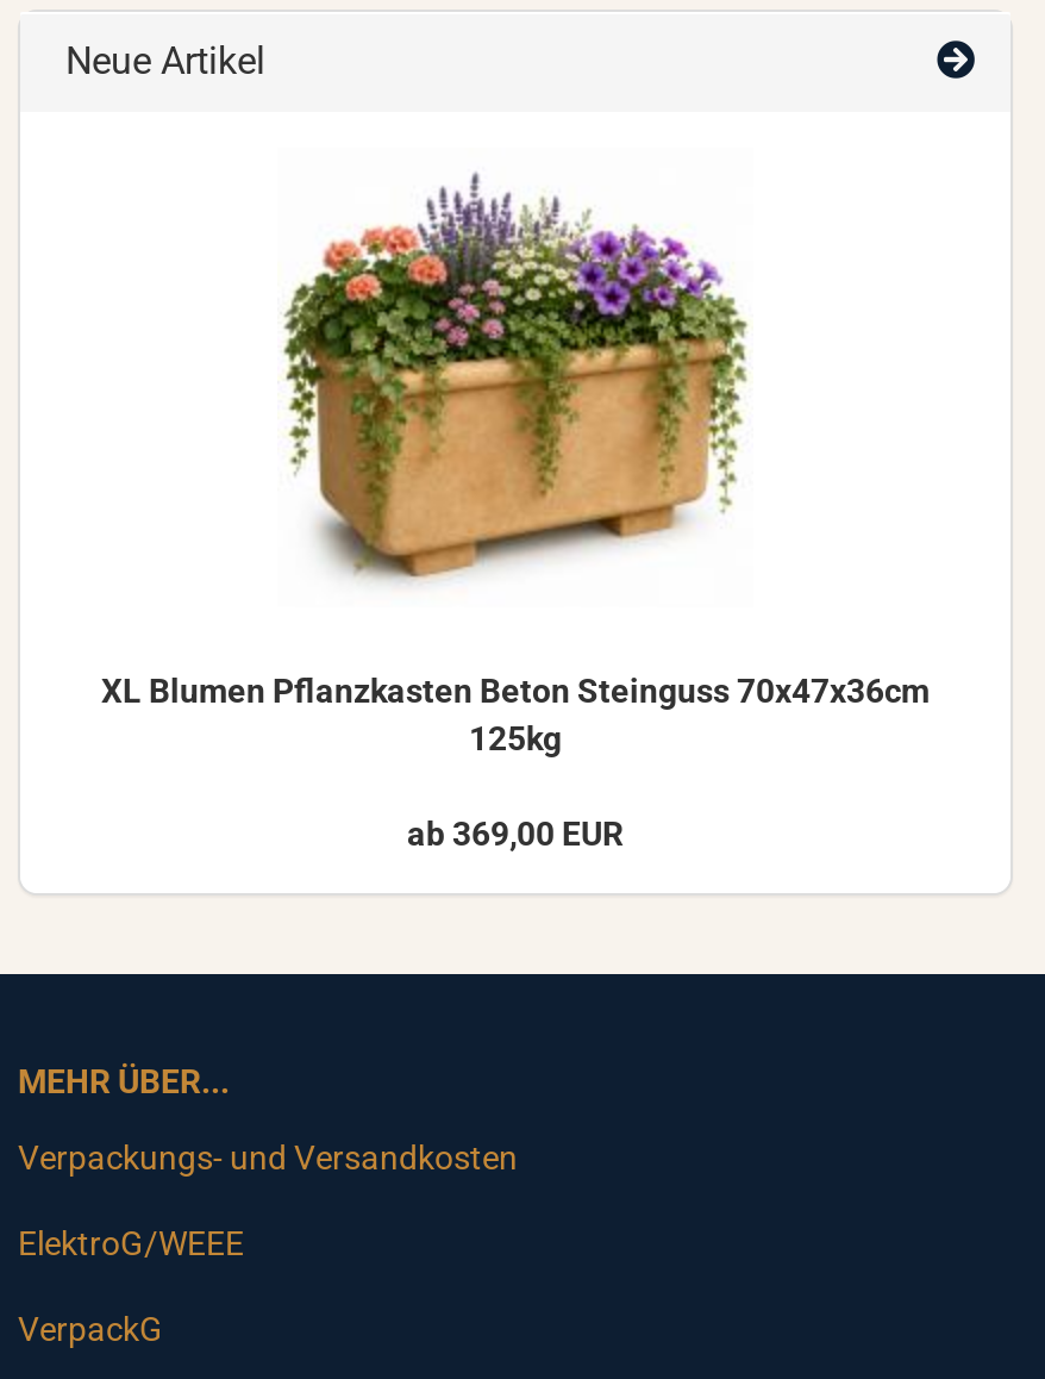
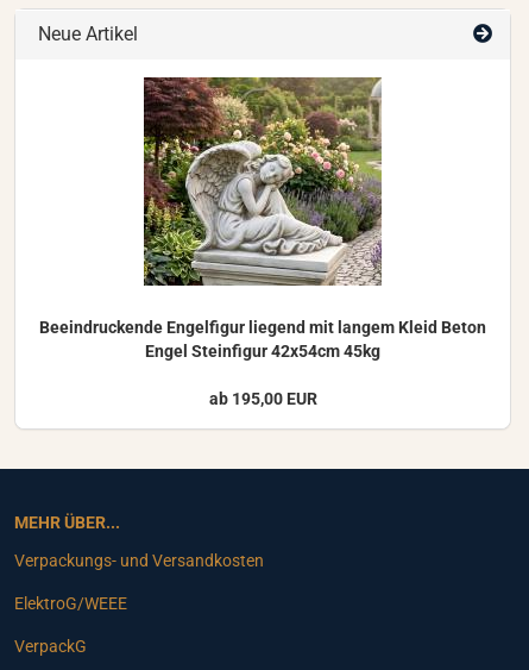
[101,171,930,758] [image] | XL Blumen Pflanzkasten Beton Steinguss 70x47x36cm | 125kg -> [39,76,486,361] [image] | Beeindruckende Engelfigur liegend mit langem Kleid Beton | Engel Steinfigur 42x54cm 45kg
[407,815,624,853] ab 369,00 EUR -> [209,390,317,409] ab 195,00 EUR

